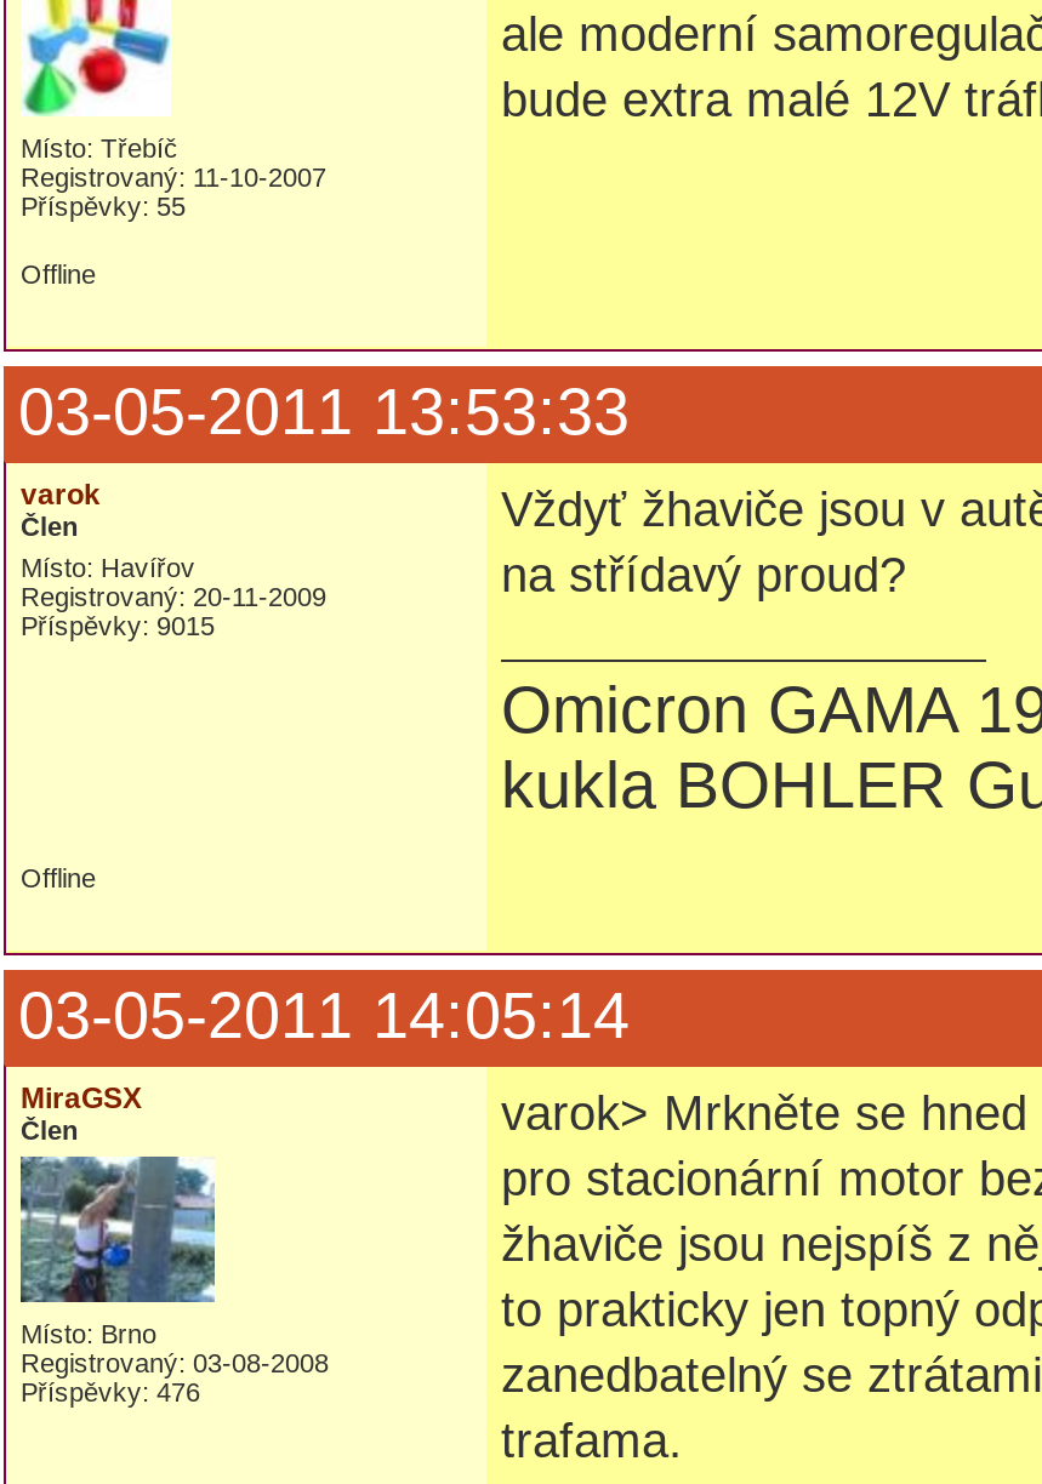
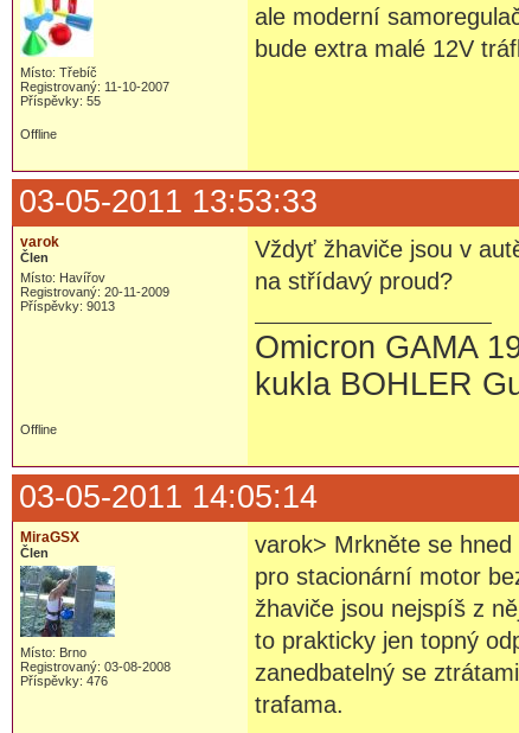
[21,611,215,640] Příspěvky: 9015 -> [20,299,115,313] Příspěvky: 9013

